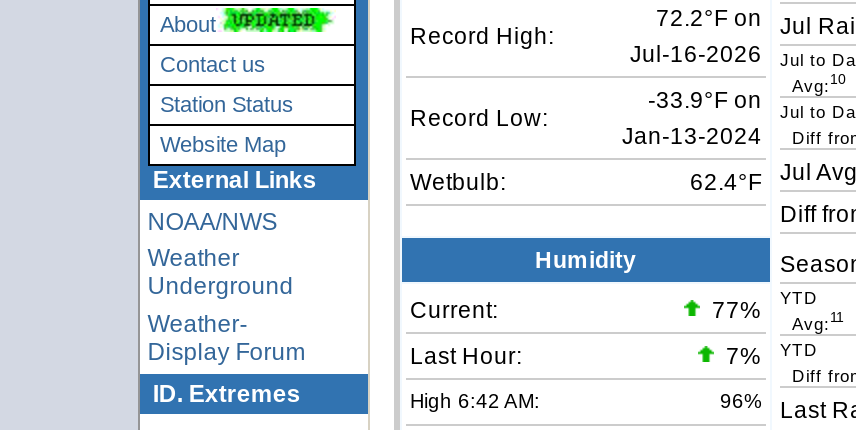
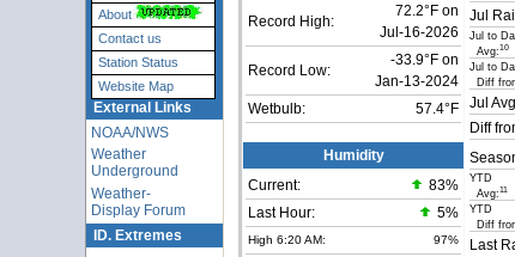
[690,170,762,194] 62.4°F -> [416,102,459,116] 57.4°F
[712,298,762,322] 77% -> [429,178,459,193] 83%
[720,340,818,368] 7% YTD -> [434,203,492,220] 5% YTD
[410,390,540,412] High 6:42 AM: -> [248,233,326,246] High 6:20 AM:
[720,390,762,412] 96% -> [434,233,459,246] 97%

